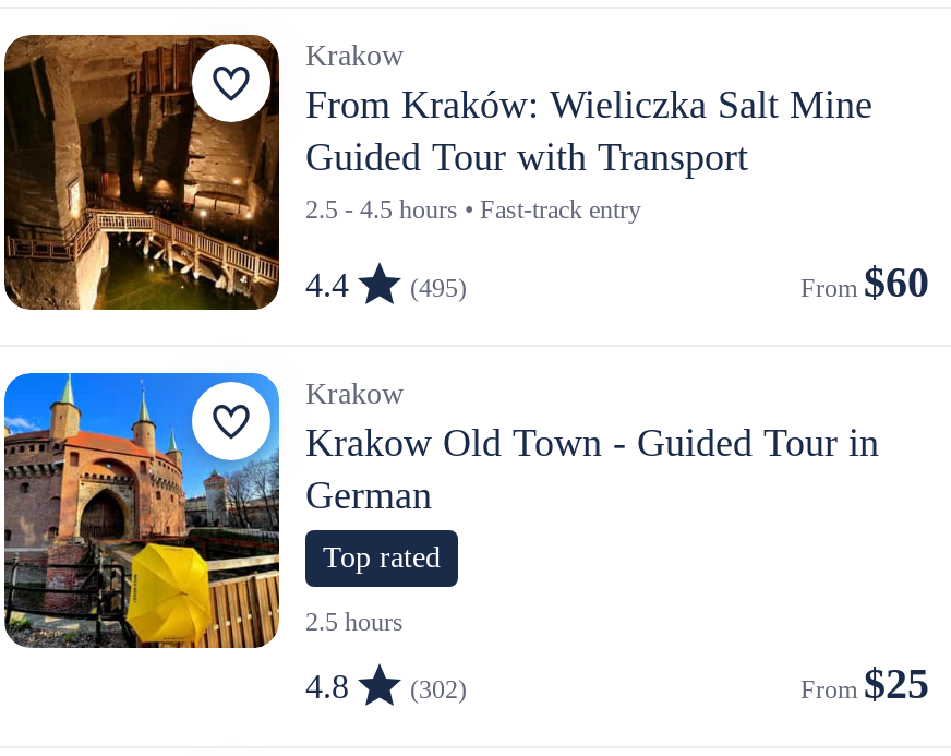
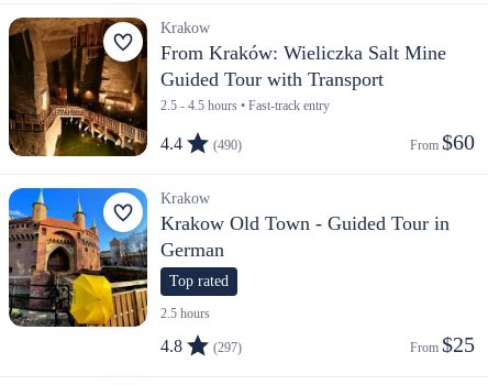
[305,266,467,303] 4.4 (495) -> [160,134,242,153] 4.4 (490)
[305,668,467,705] 4.8 (302) -> [160,337,242,355] 4.8 (297)

